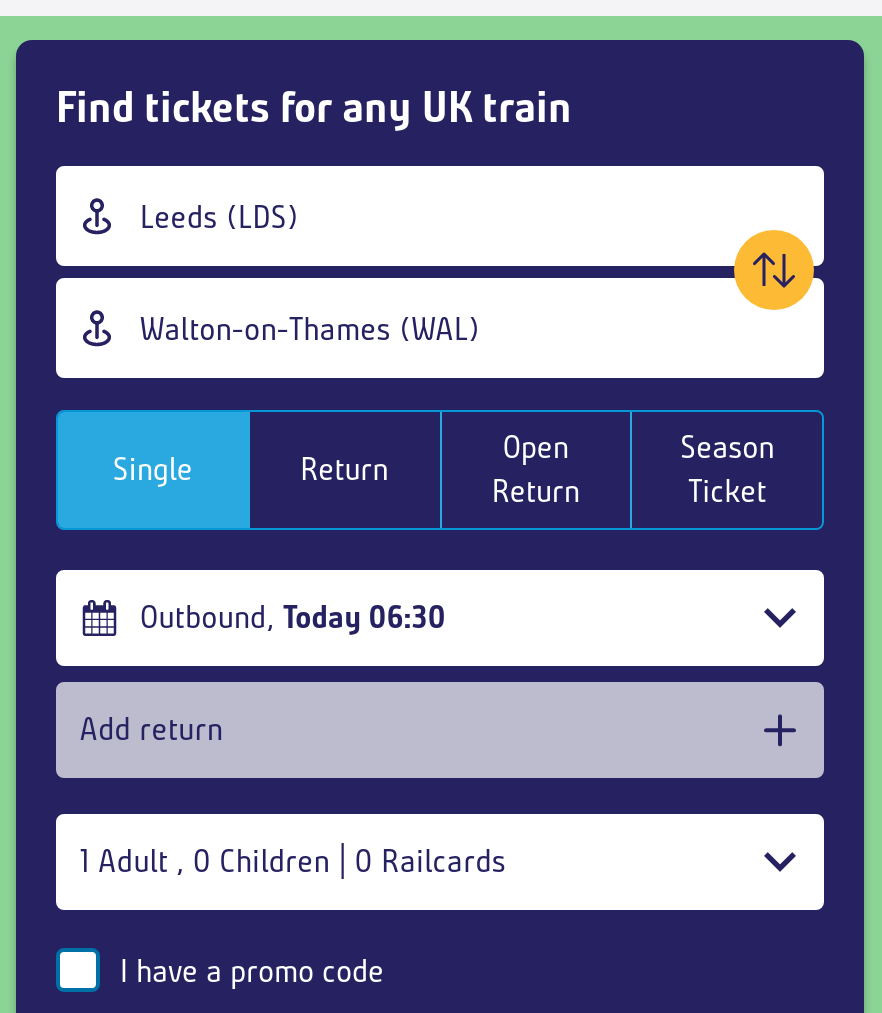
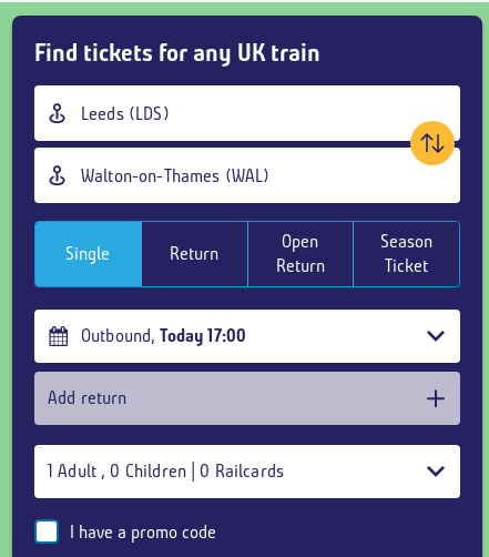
[140,598,446,636] Outbound, Today 06:30 -> [81,325,246,346] Outbound, Today 17:00

